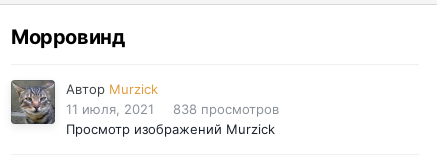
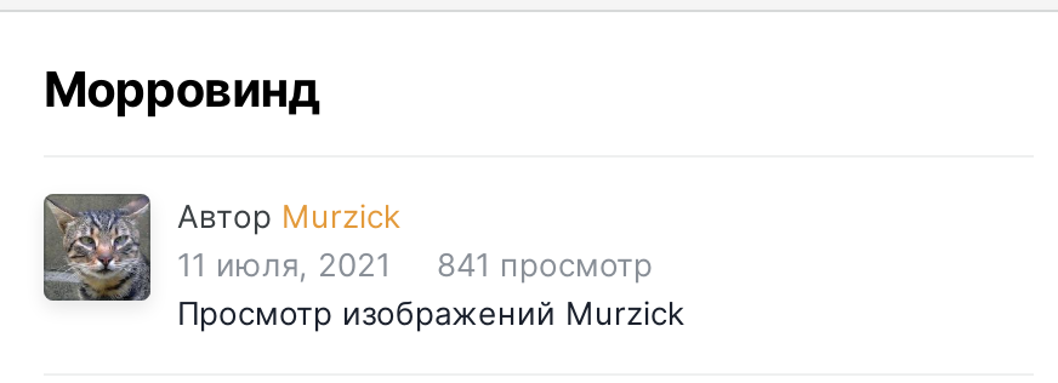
[66,101,279,117] 11 июля, 2021 838 просмотров -> [177,245,653,284] 11 июля, 2021 841 просмотр

